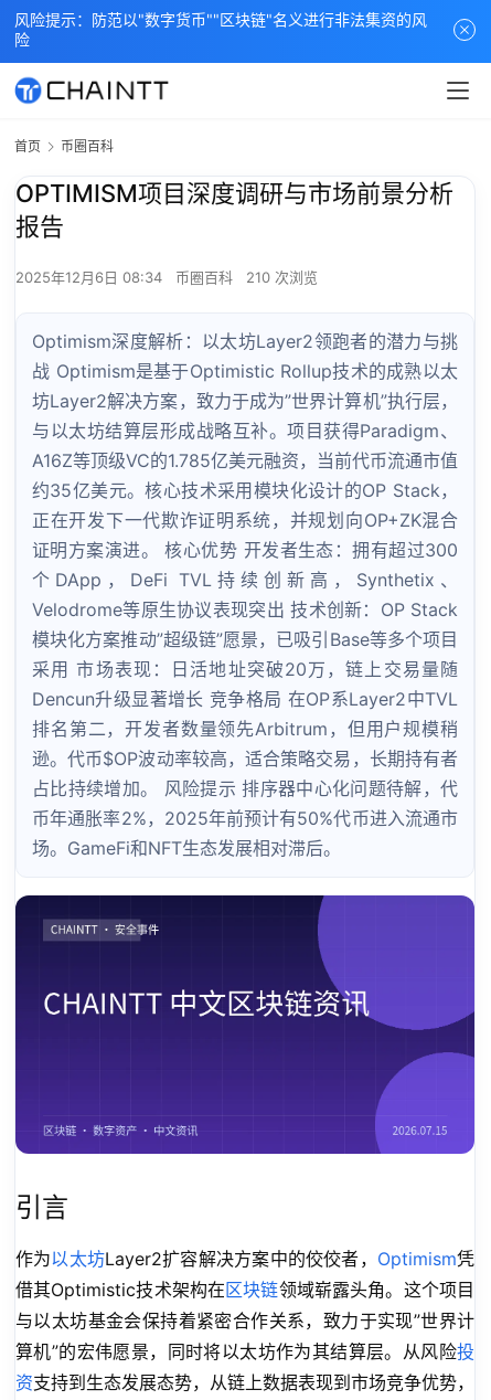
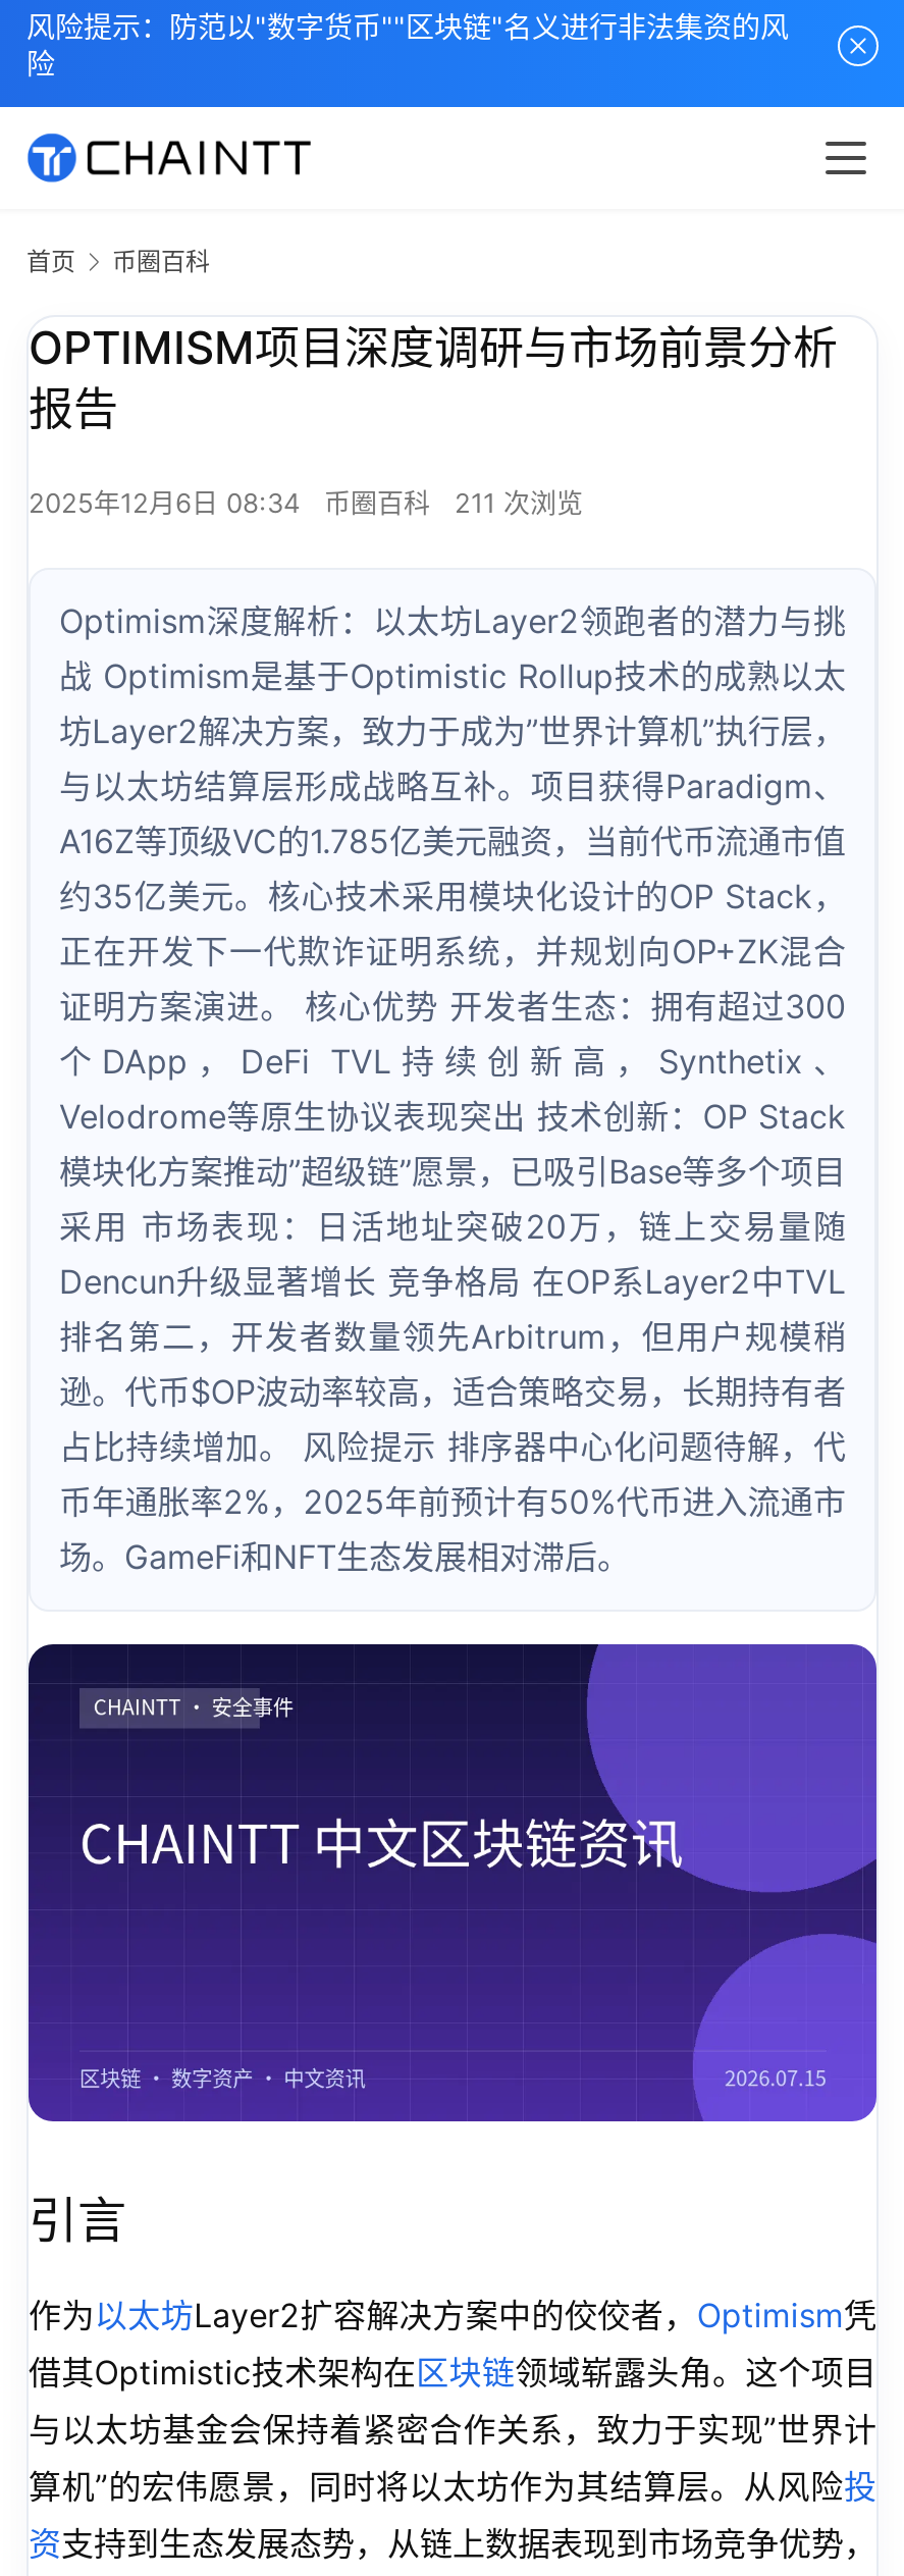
[15,269,318,286] 2025年12月6日 08:34 币圈百科 210 次浏览 -> [29,487,583,519] 2025年12月6日 08:34 币圈百科 211 次浏览

